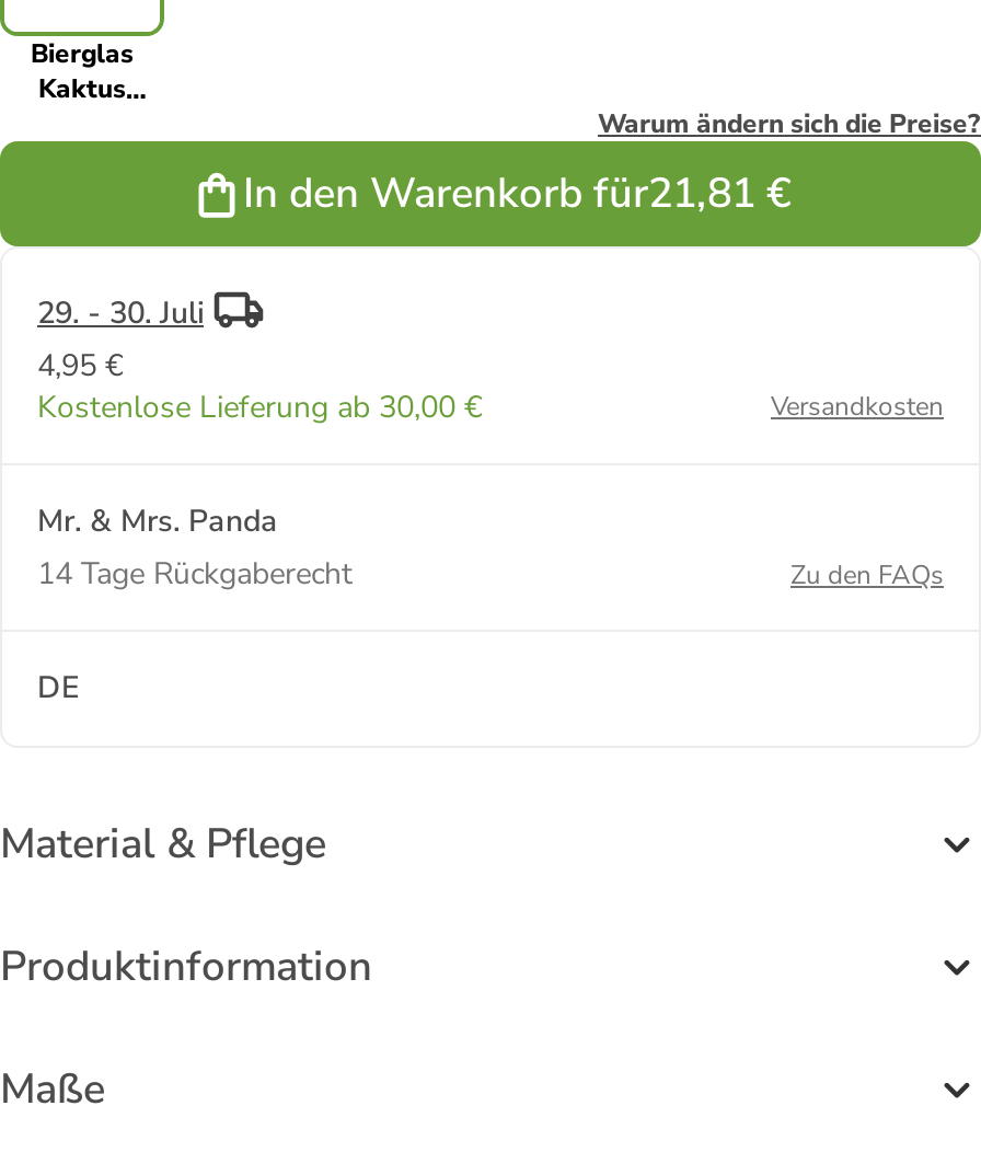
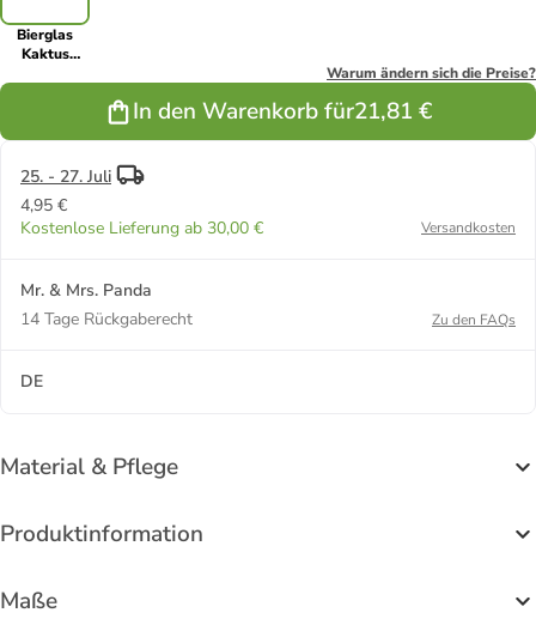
[37,293,204,335] 29. - 30. Juli -> [20,165,111,188] 25. - 27. Juli

